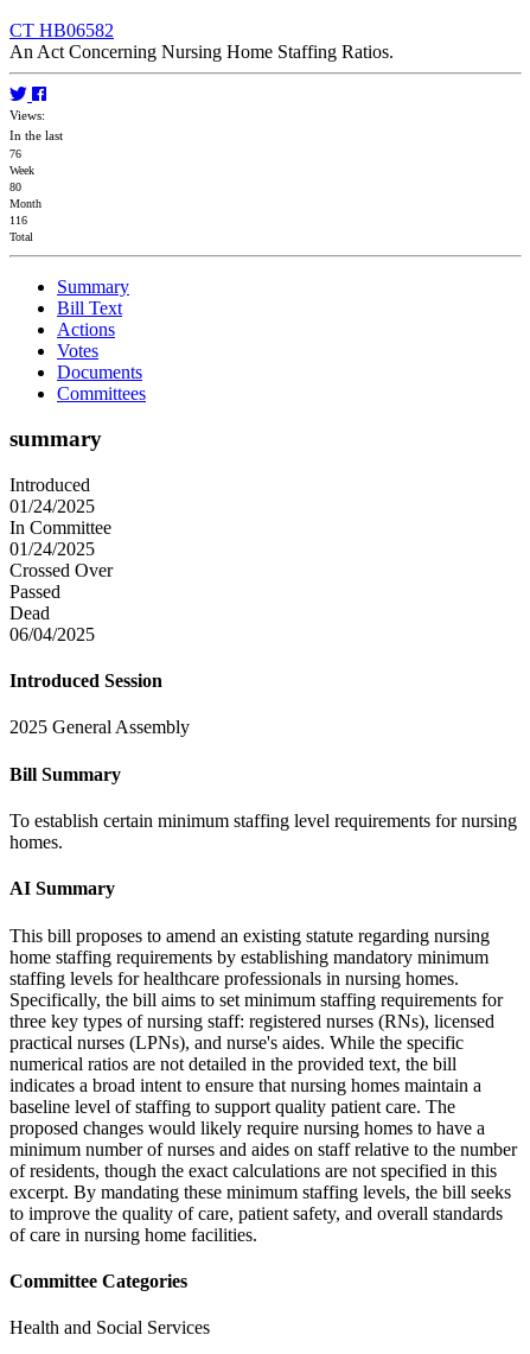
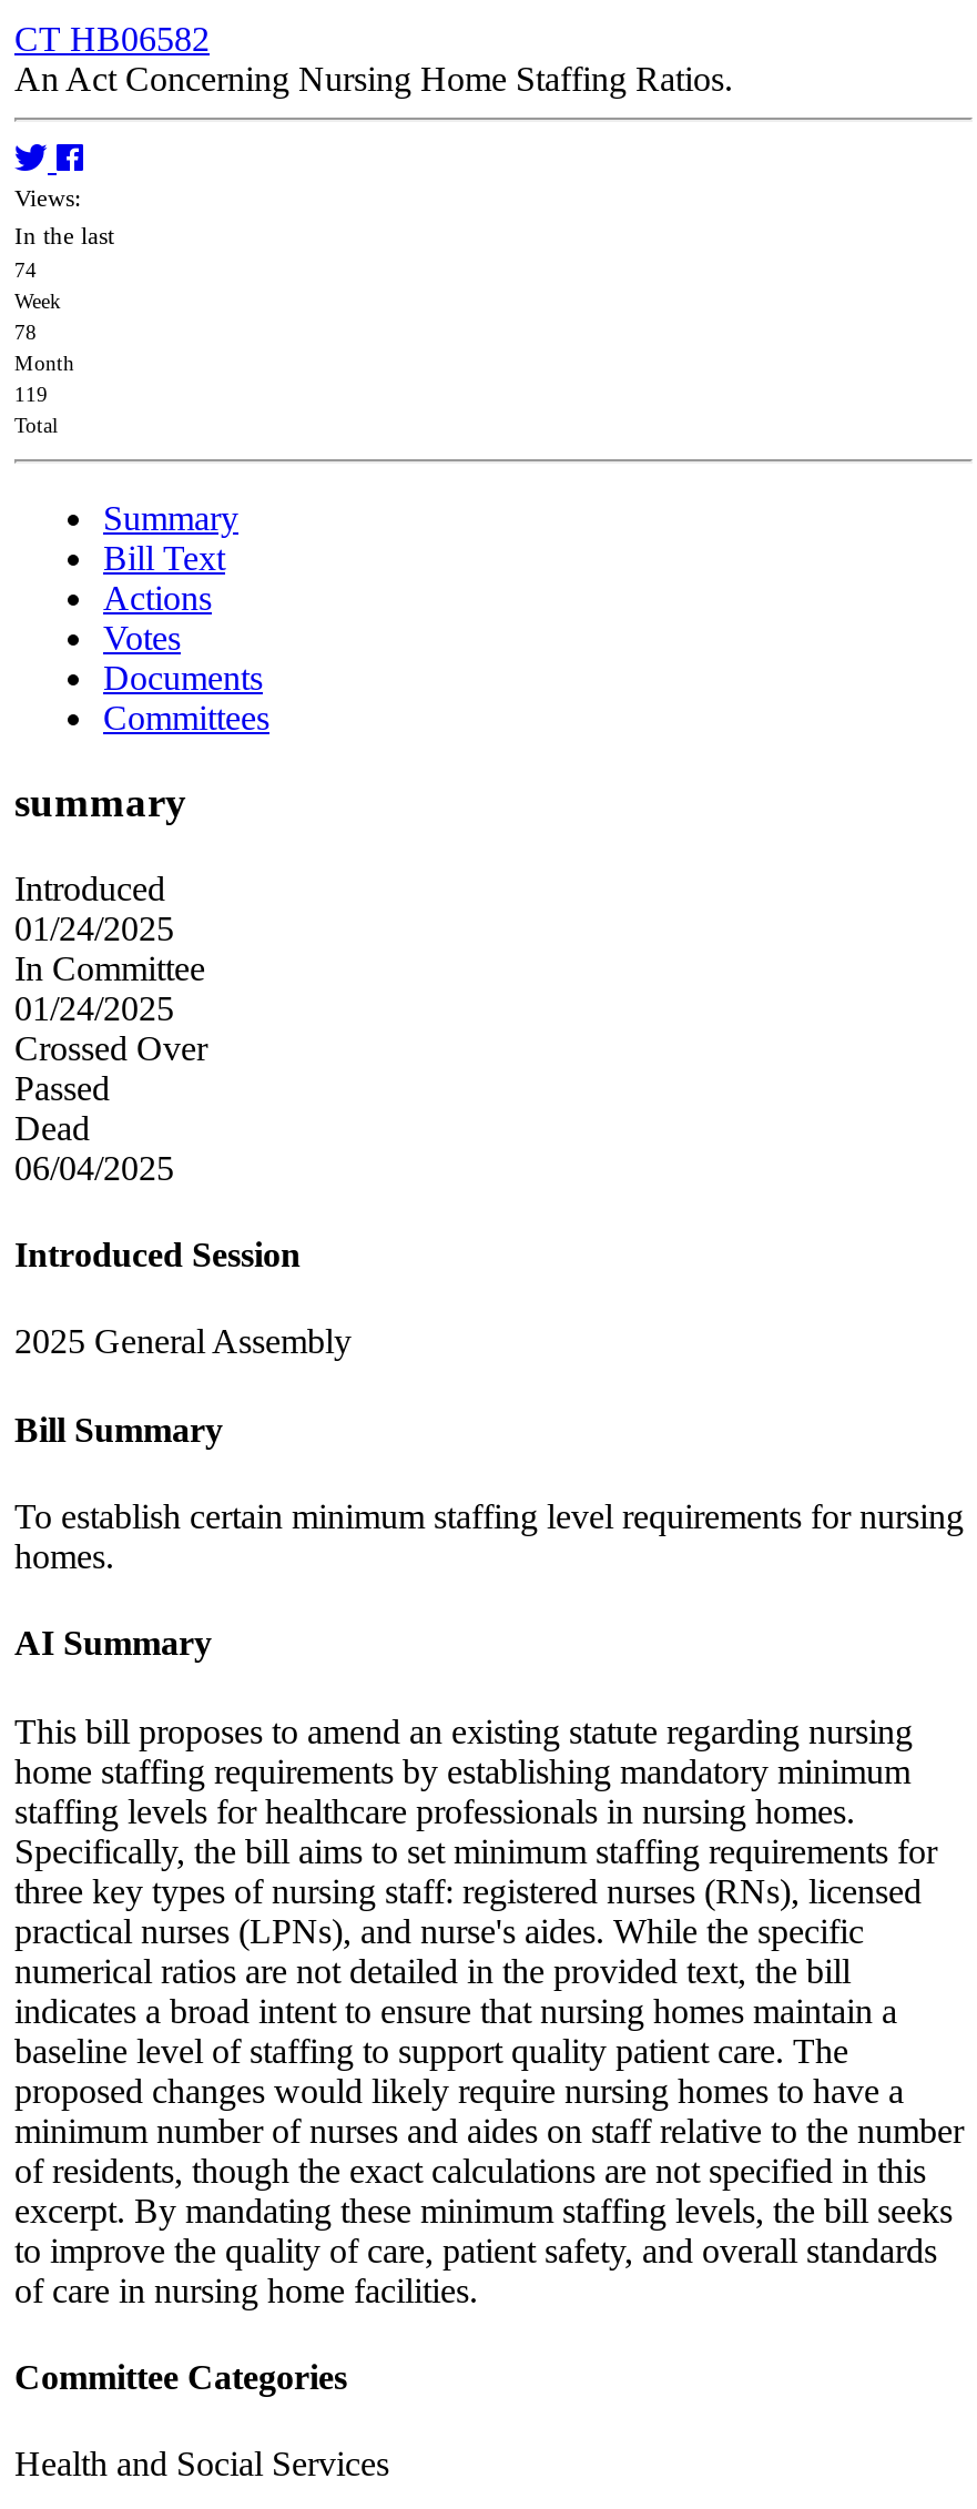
[9,147,21,160] 76 -> [14,256,37,281] 74
[9,180,21,193] 80 -> [14,318,37,343] 78
[9,213,27,226] 116 -> [14,380,48,405] 119

